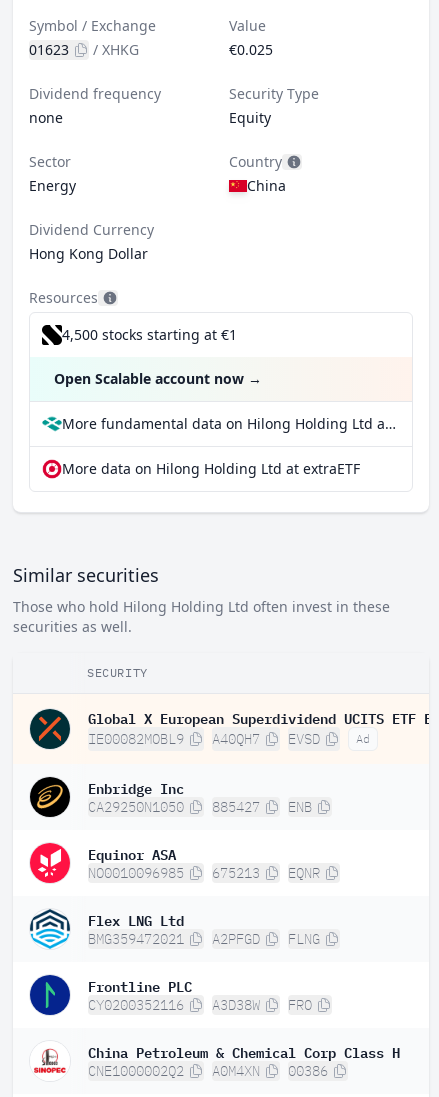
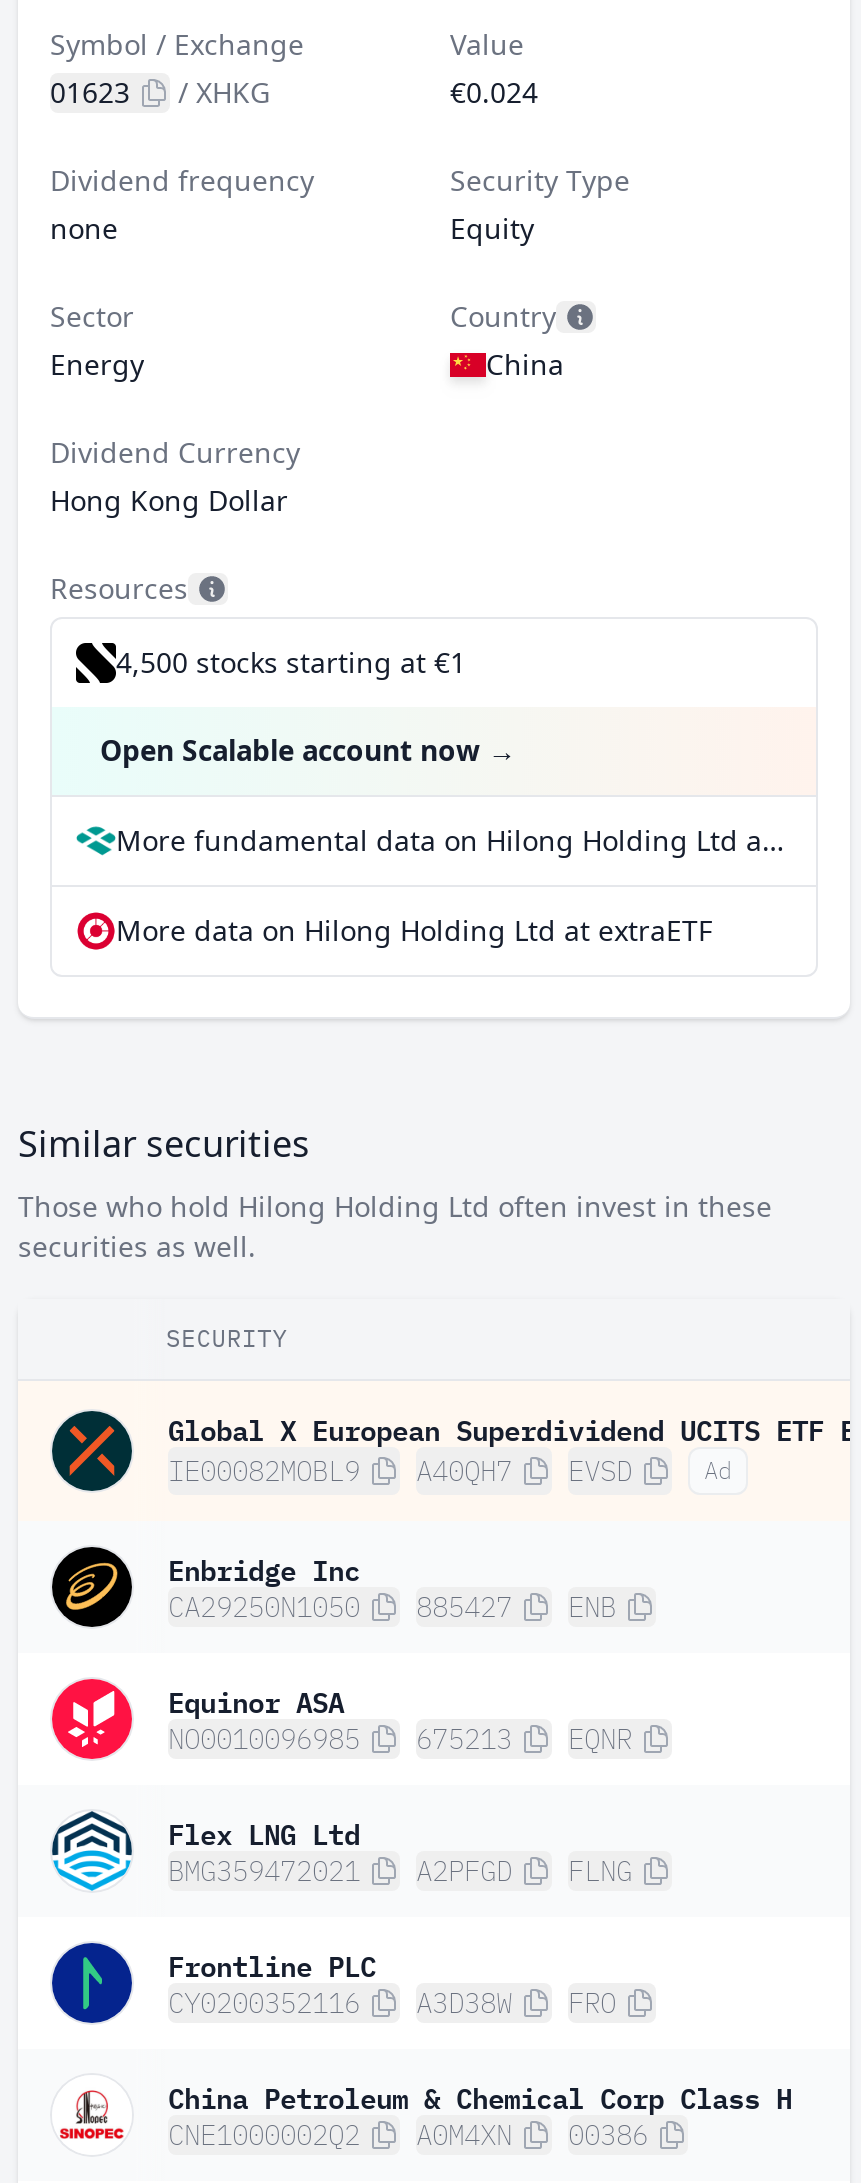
[229,40,273,59] €0.025 -> [450,73,538,111] €0.024

